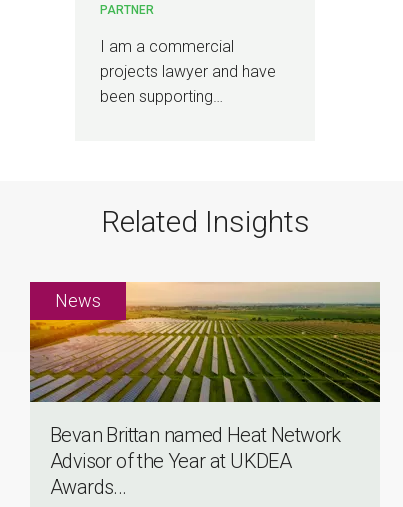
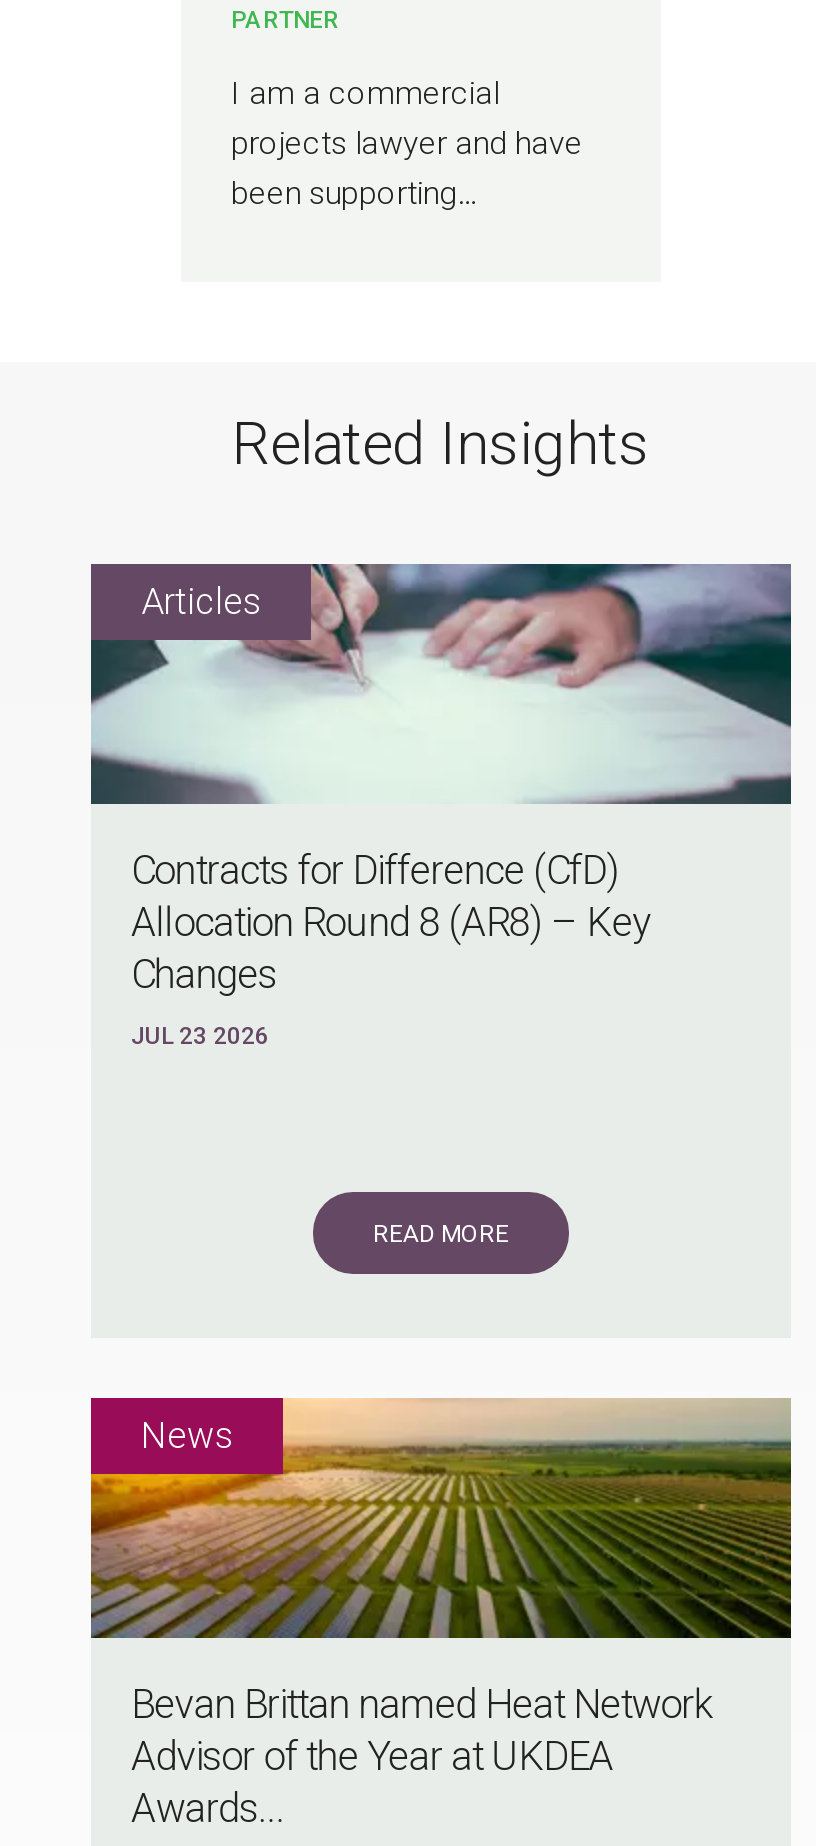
none -> [89,562,793,1051] [image] | Contracts for Difference (CfD) | Allocation Round 8 (AR8) – Key | Changes | JUL 23 2026
none -> [373,1221,509,1249] READ MORE

